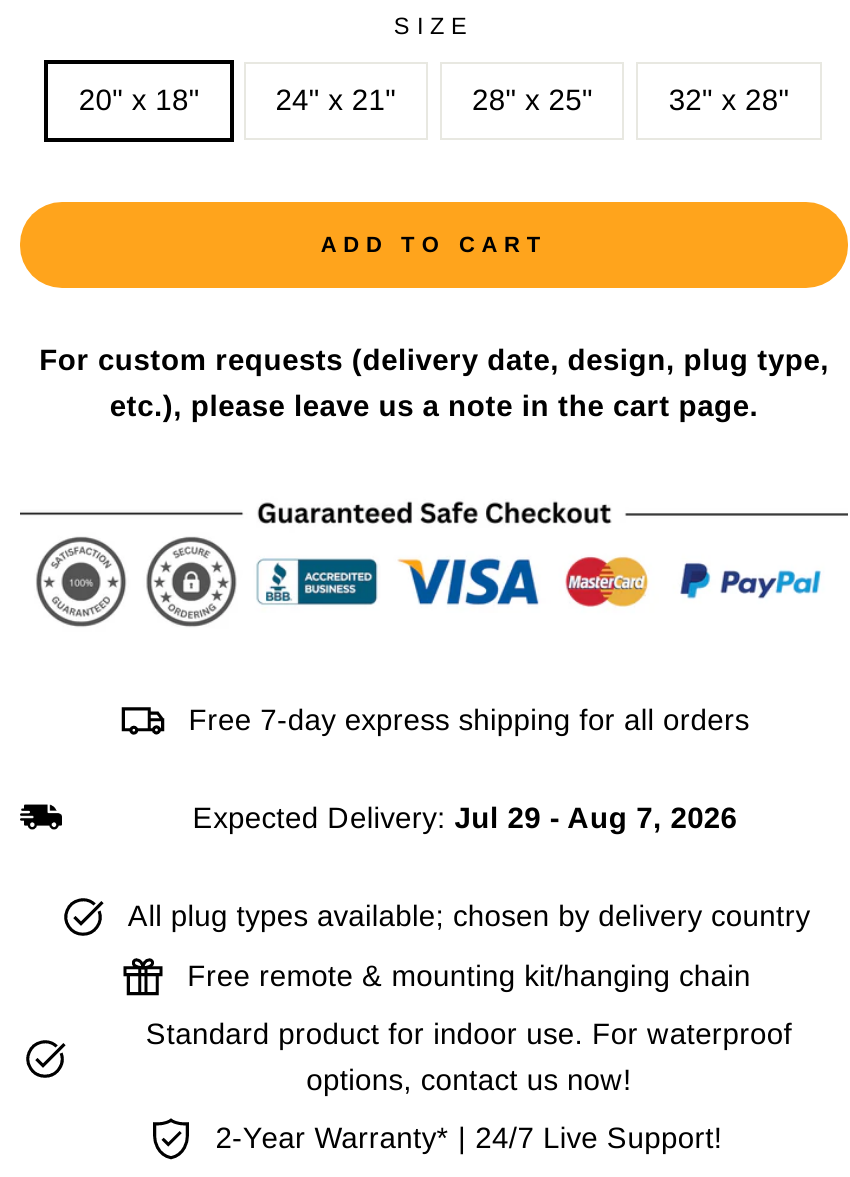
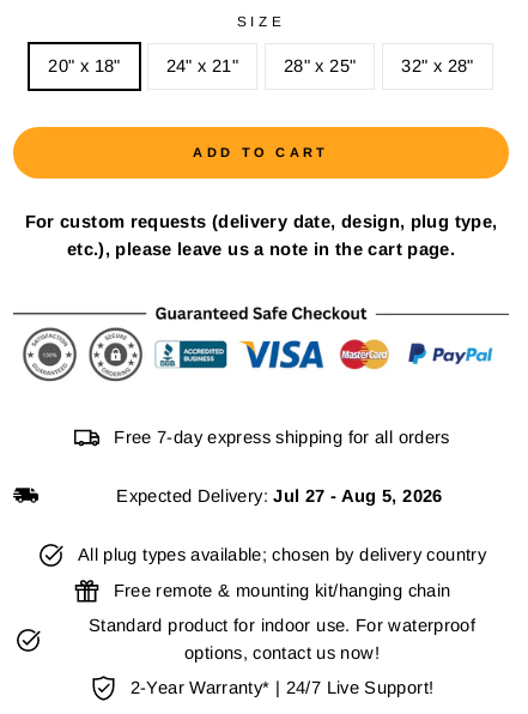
[193,802,737,834] Expected Delivery: Jul 29 - Aug 7, 2026 -> [116,486,443,506] Expected Delivery: Jul 27 - Aug 5, 2026

